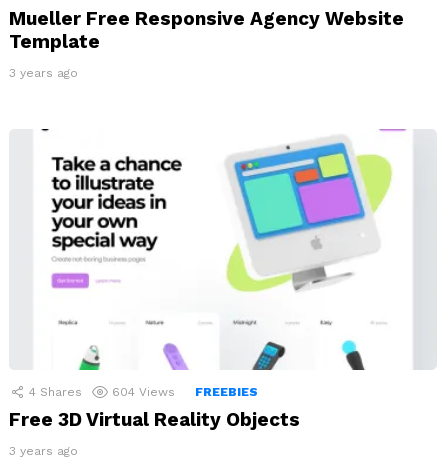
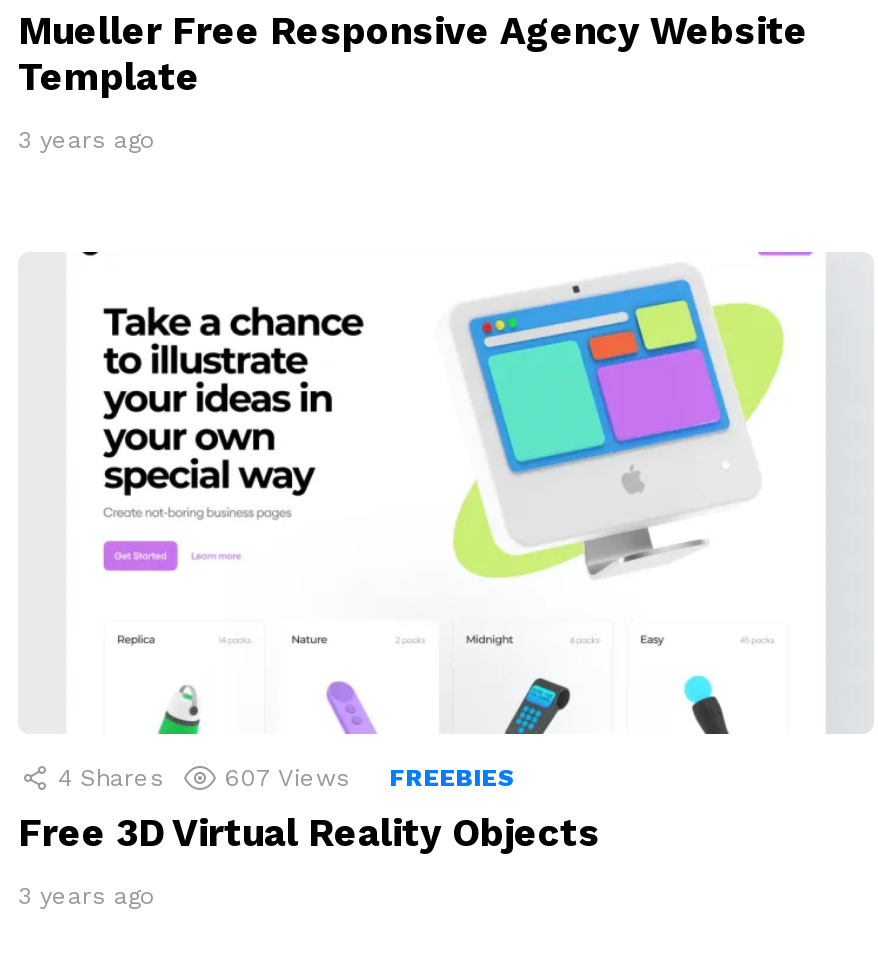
[112,385,258,399] 604 Views FREEBIES -> [224,764,516,792] 607 Views FREEBIES

